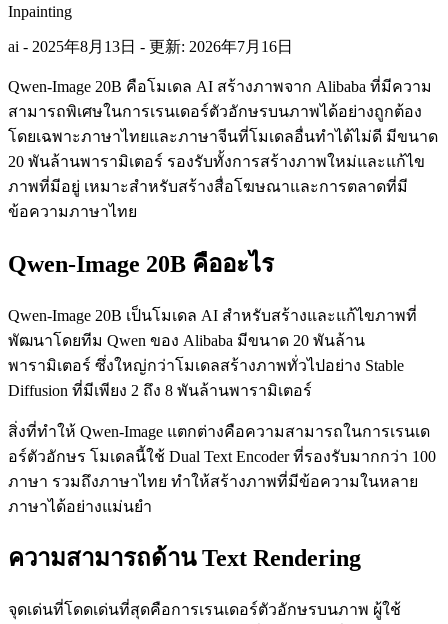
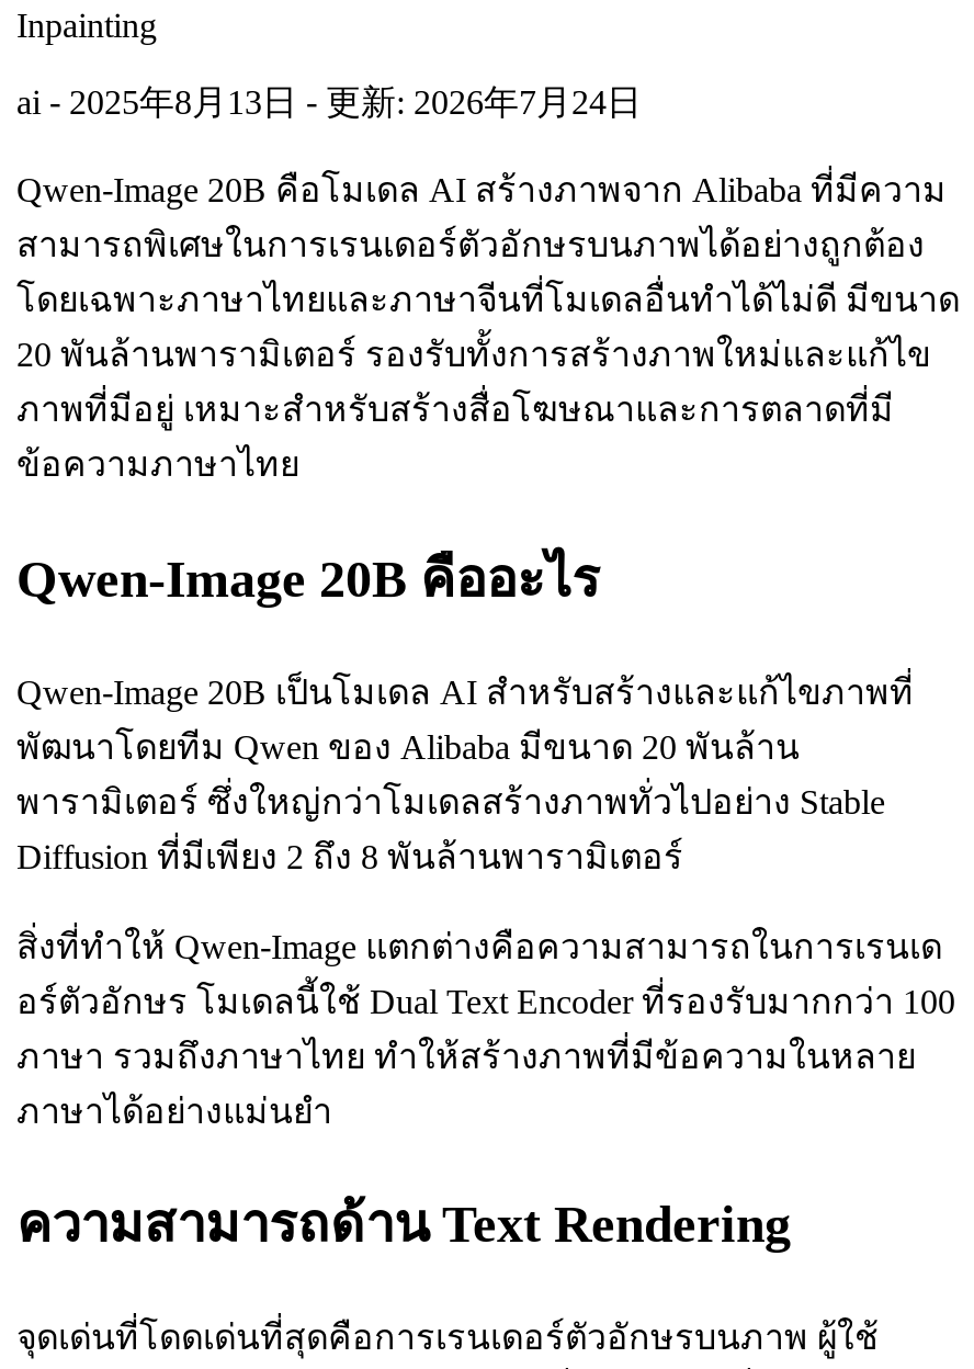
[8,38,293,55] ai - 2025年8月13日 - 更新: 2026年7月16日 -> [16,83,642,120] ai - 2025年8月13日 - 更新: 2026年7月24日

